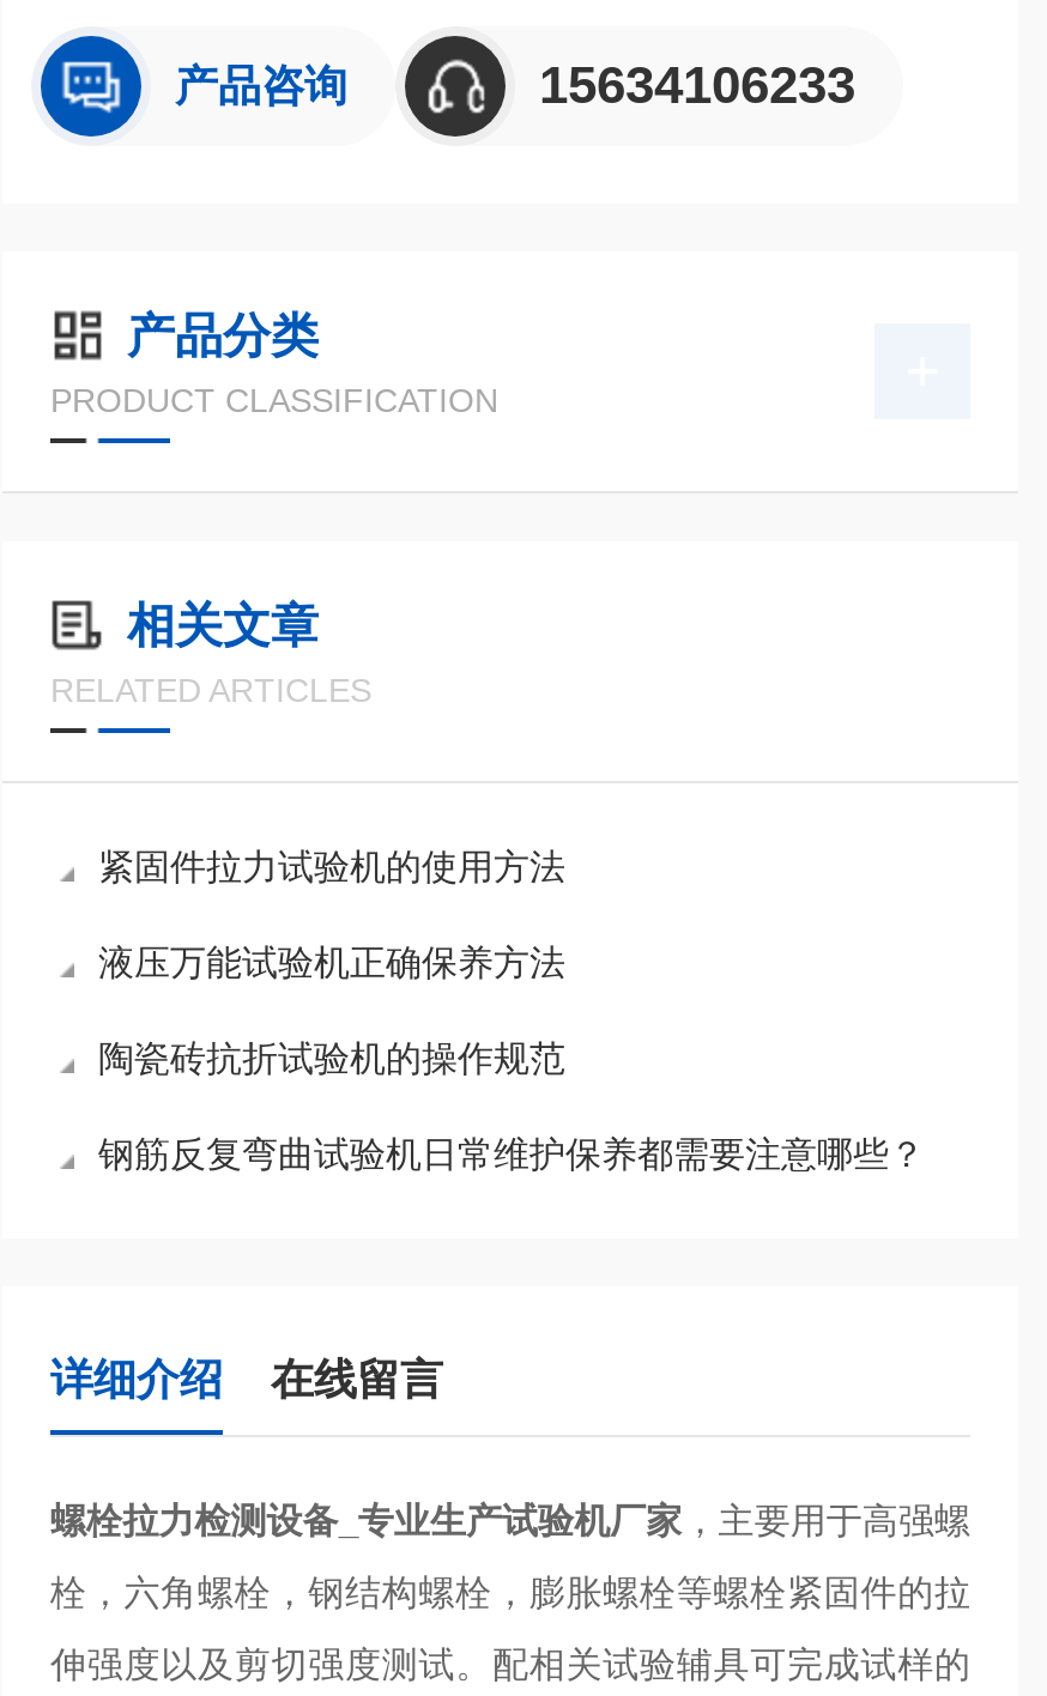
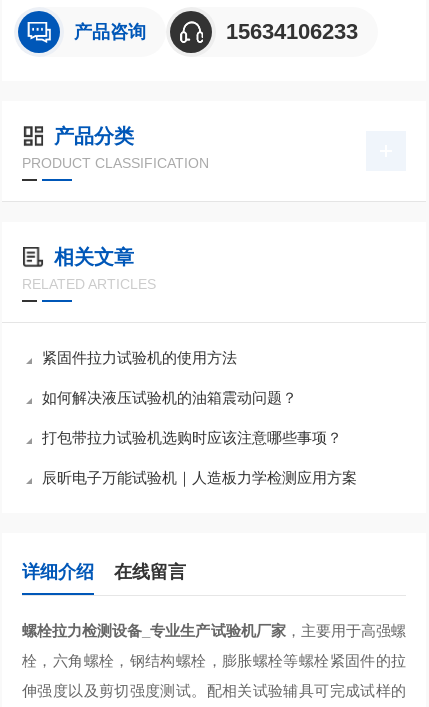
[98,941,565,982] 液压万能试验机正确保养方法 -> [42,389,297,406] 如何解决液压试验机的油箱震动问题？
[98,1037,565,1078] 陶瓷砖抗折试验机的操作规范 -> [42,429,342,446] 打包带拉力试验机选购时应该注意哪些事项？
[98,1133,925,1174] 钢筋反复弯曲试验机日常维护保养都需要注意哪些？ -> [42,469,357,486] 辰昕电子万能试验机｜人造板力学检测应用方案

